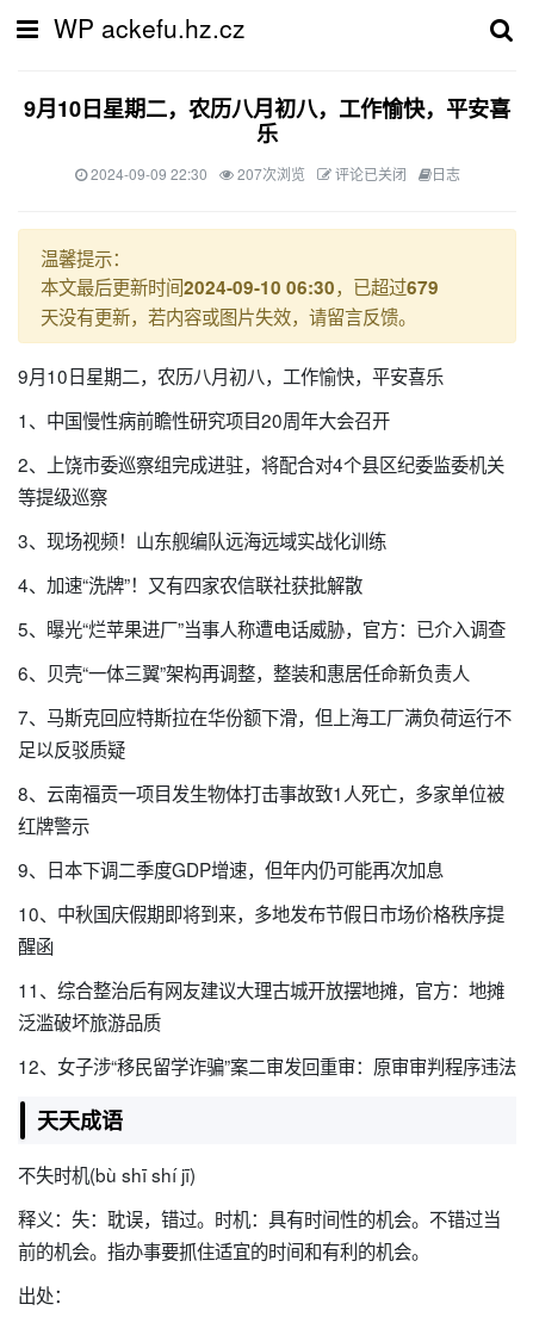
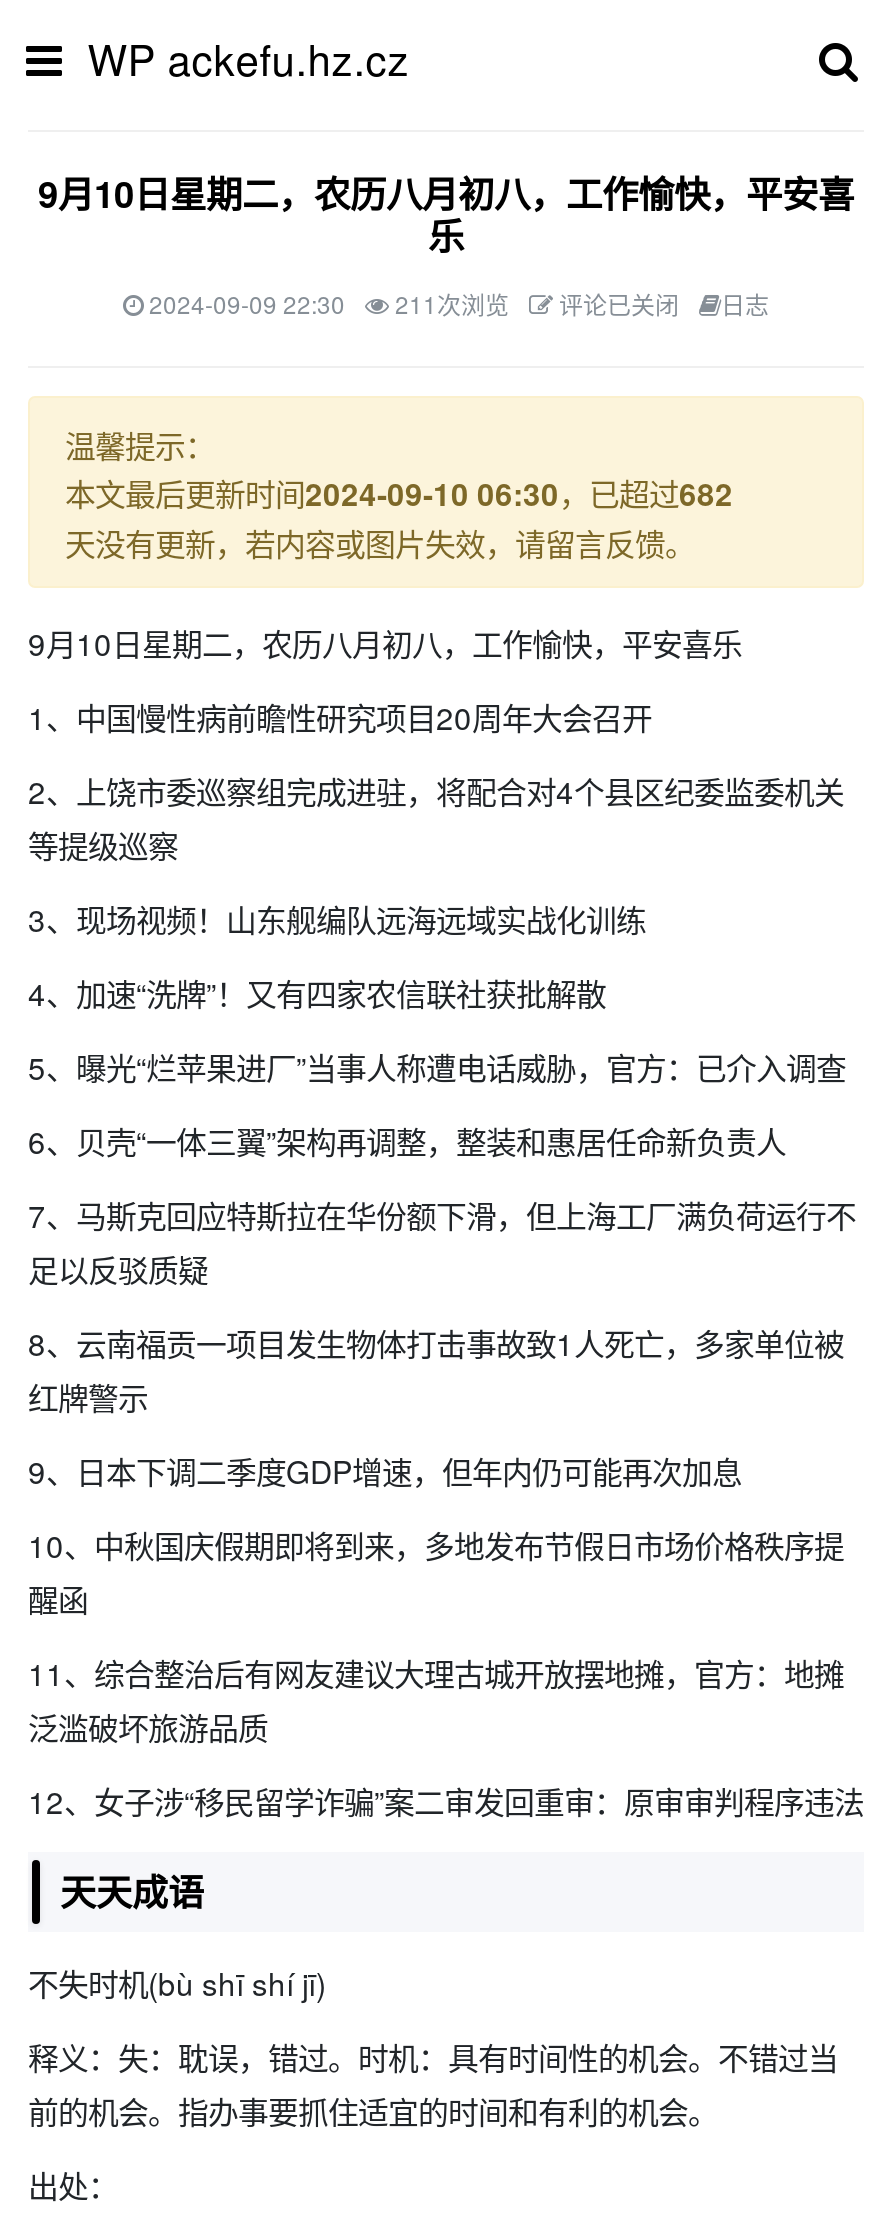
[233,163,305,184] 207次浏览 -> [389,286,509,320] 211次浏览
[40,272,438,300] 本文最后更新时间2024-09-10 06:30，已超过679 -> [65,469,733,515] 本文最后更新时间2024-09-10 06:30，已超过682

